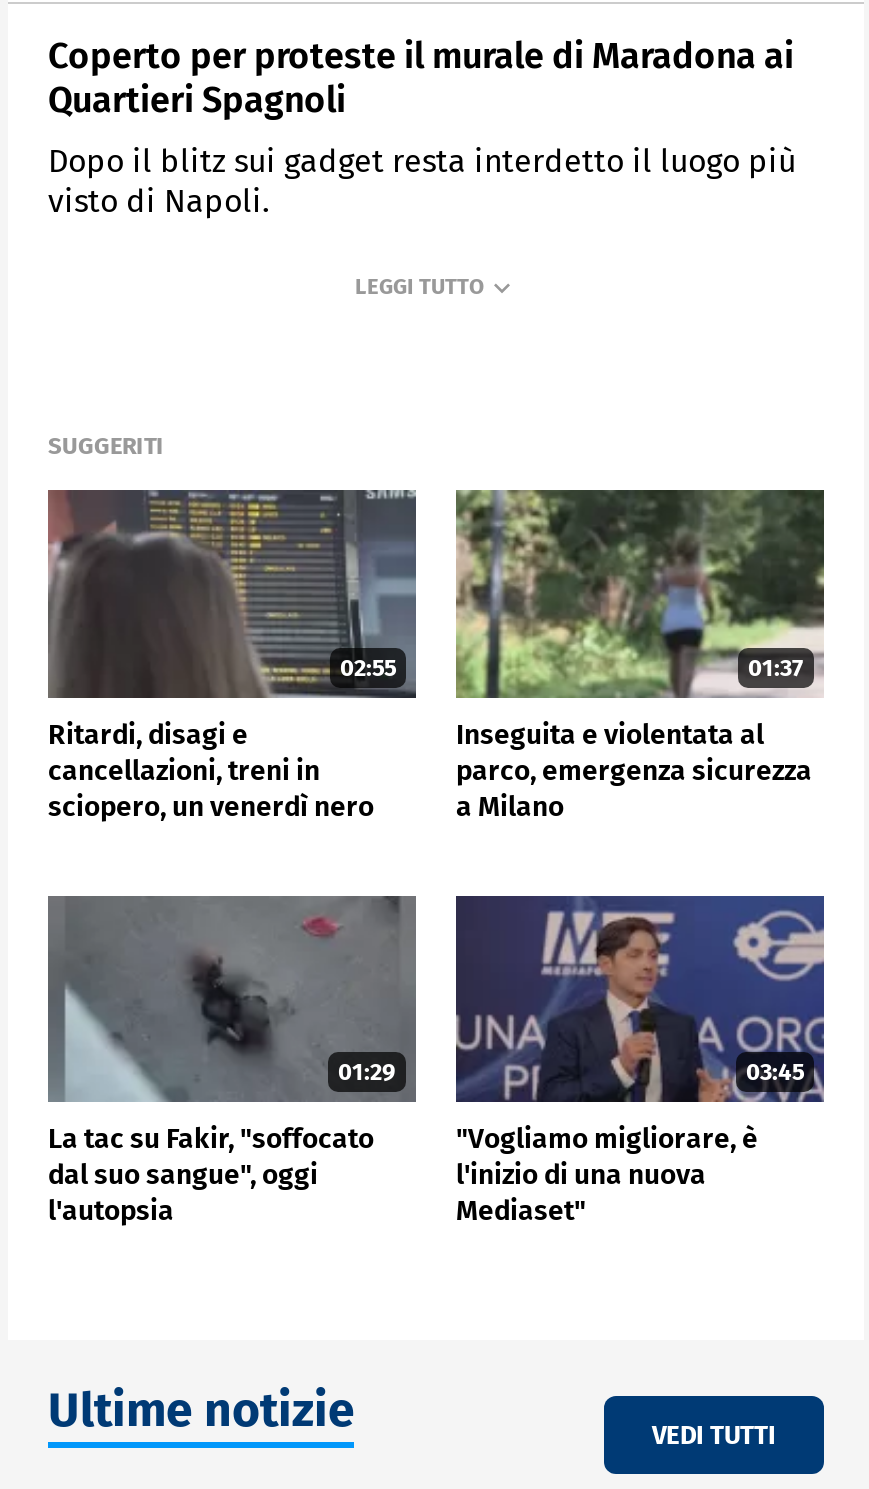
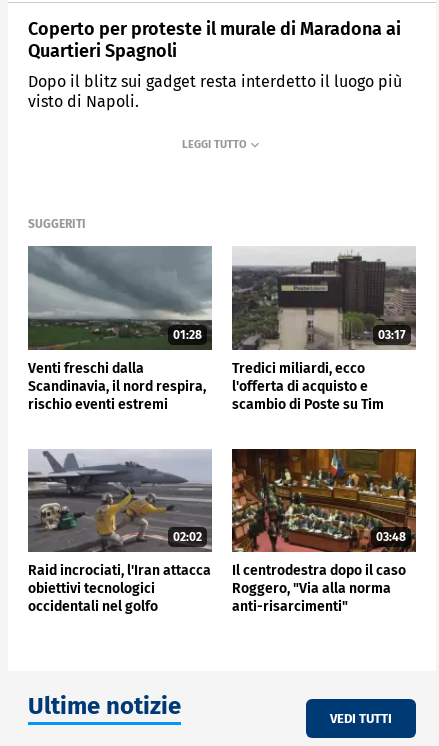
[48,490,416,698] [image] | 02:55 -> [28,246,212,351] [image] | 01:28
[454,488,826,700] [image] | 01:37 -> [231,246,417,351] [image] | 03:17
[48,718,374,824] Ritardi, disagi e | cancellazioni, treni in | sciopero, un venerdì nero -> [28,360,206,413] Venti freschi dalla | Scandinavia, il nord respira, | rischio eventi estremi
[456,718,812,824] Inseguita e violentata al | parco, emergenza sicurezza | a Milano -> [232,360,384,413] Tredici miliardi, ecco | l'offerta di acquisto e | scambio di Poste su Tim
[48,896,416,1102] [image] | 01:29 -> [28,450,212,552] [image] | 02:02
[454,894,826,1104] [image] | 03:45 -> [231,448,417,553] [image] | 03:48
[48,1123,374,1229] La tac su Fakir, "soffocato | dal suo sangue", oggi | l'autopsia -> [28,562,211,615] Raid incrociati, l'Iran attacca | obiettivi tecnologici | occidentali nel golfo
[456,1123,758,1229] "Vogliamo migliorare, è | l'inizio di una nuova | Mediaset" -> [232,562,406,615] Il centrodestra dopo il caso | Roggero, "Via alla norma | anti-risarcimenti"

